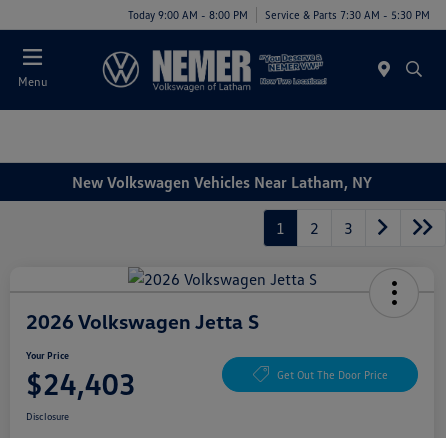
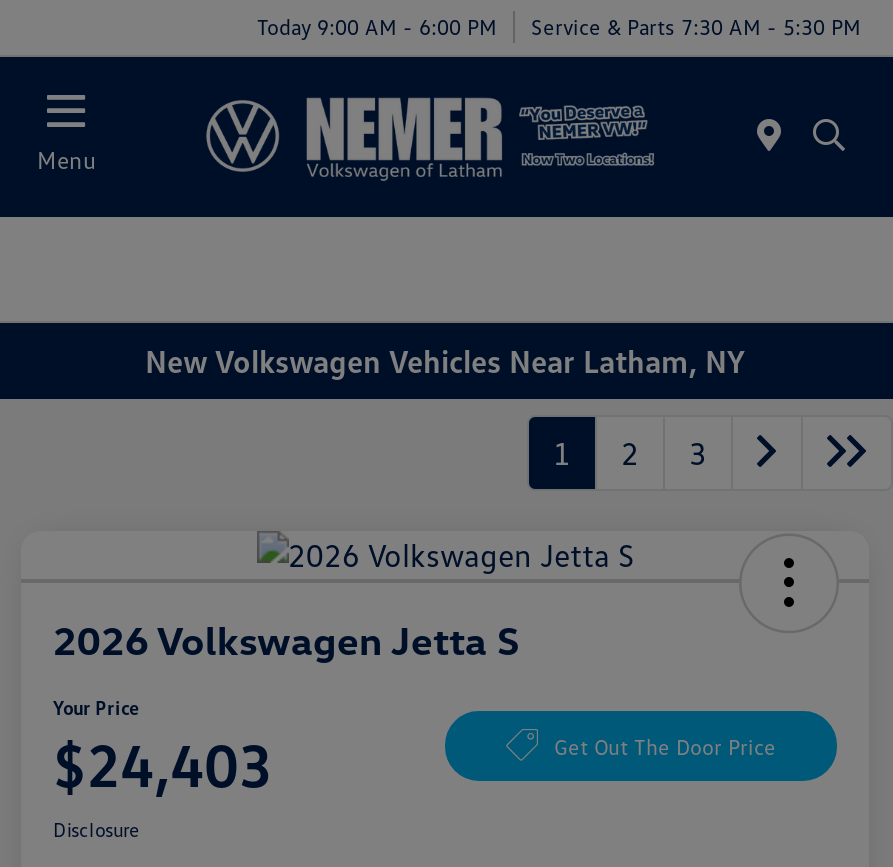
[128,7,430,20] Today 9:00 AM - 8:00 PM Service & Parts 7:30 AM - 5:30 PM -> [257,12,861,38] Today 9:00 AM - 6:00 PM Service & Parts 7:30 AM - 5:30 PM

